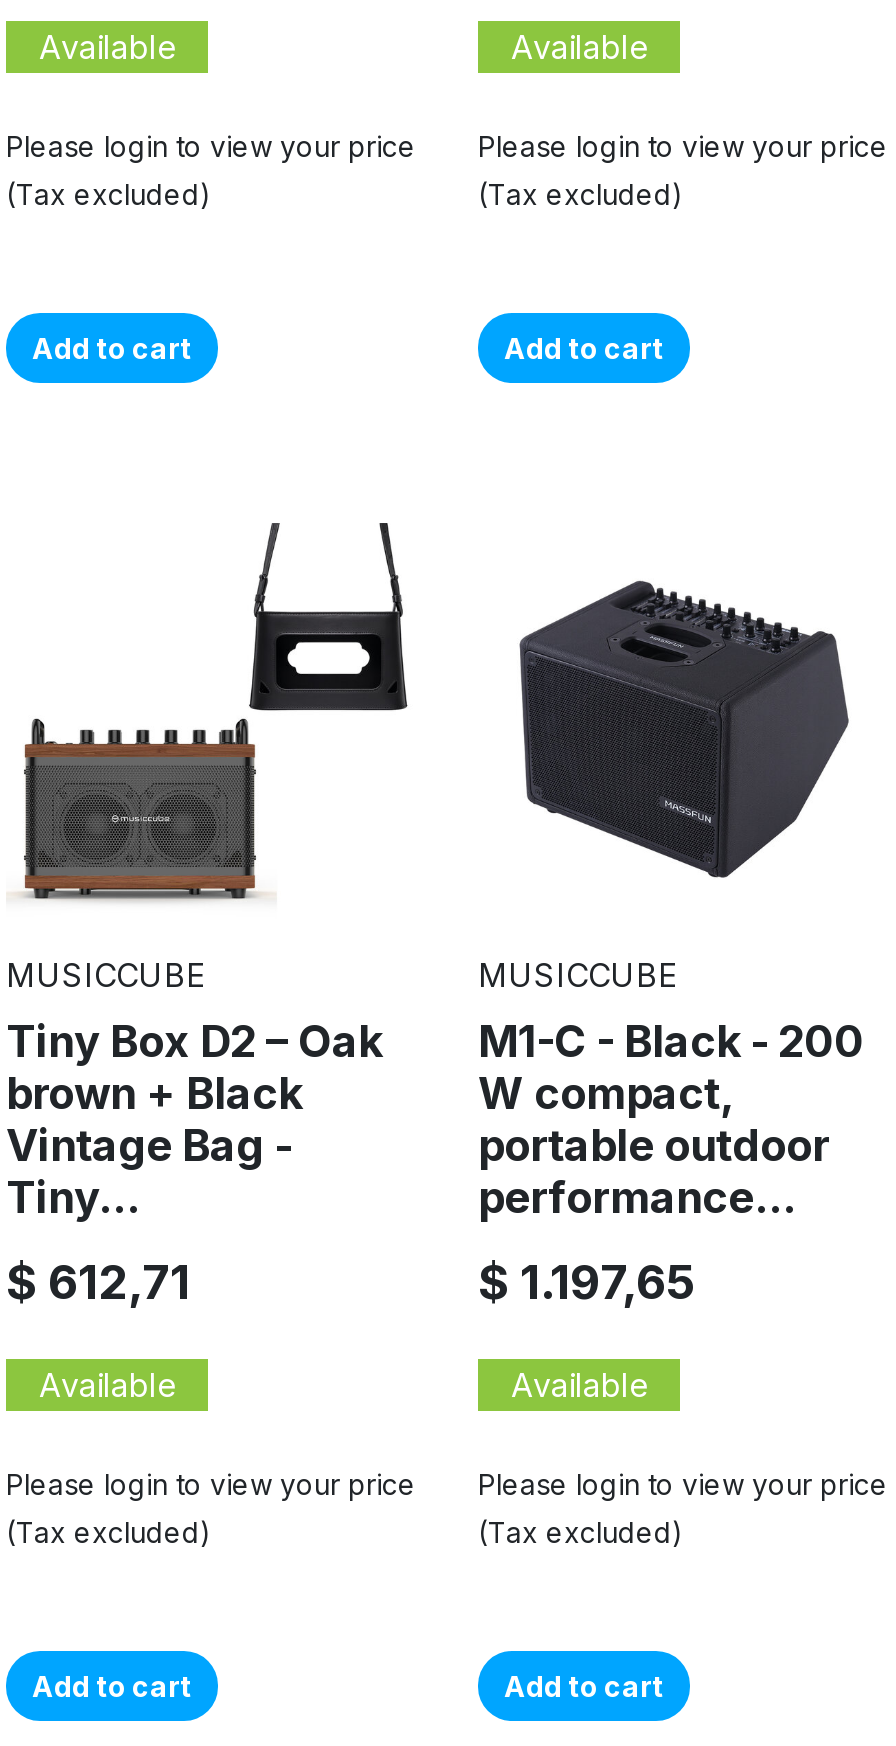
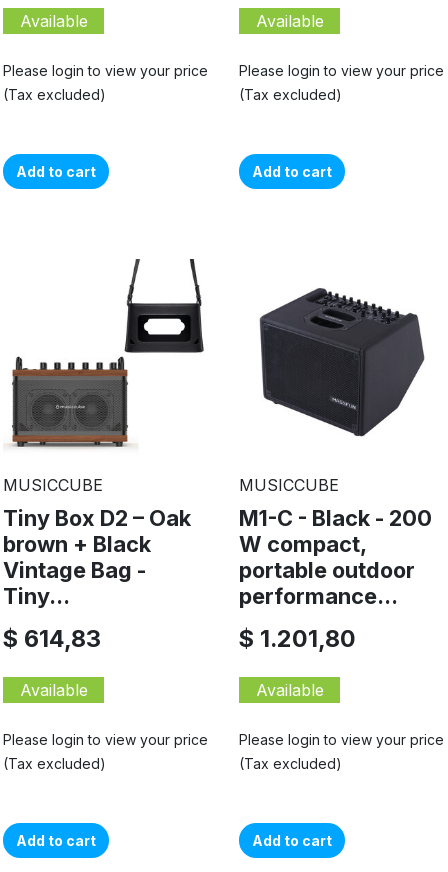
[6,1253,190,1311] $ 612,71 -> [3,624,101,653] $ 614,83
[478,1253,696,1311] $ 1.197,65 -> [239,624,356,653] $ 1.201,80

